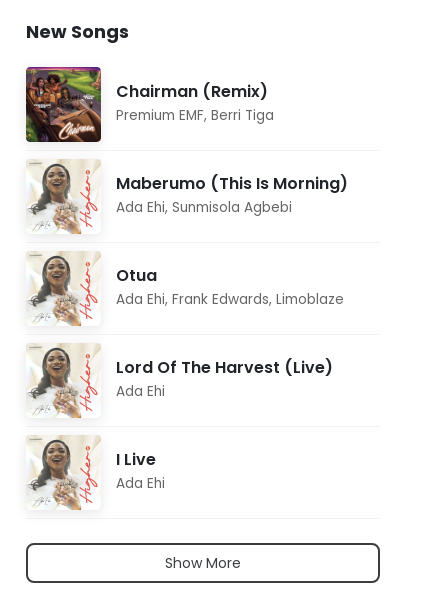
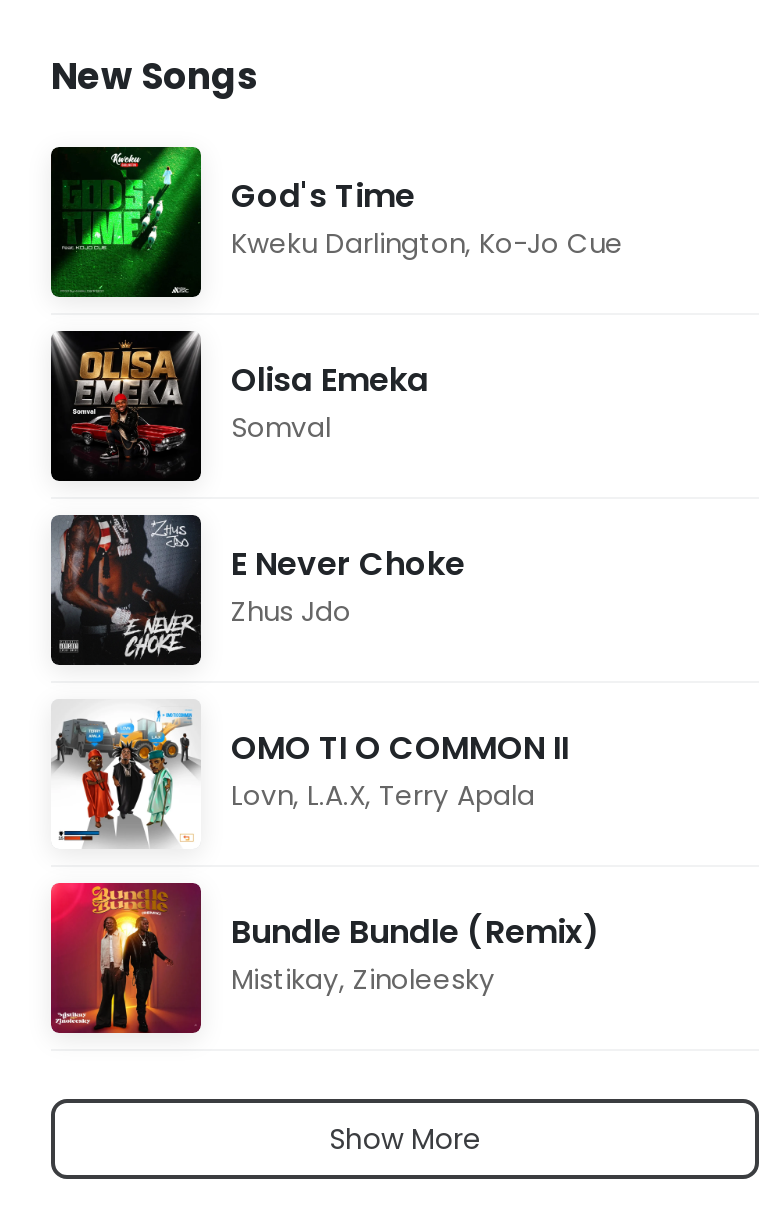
[25,66,274,143] [image] | Chairman (Remix) | Premium EMF, Berri Tiga -> [49,145,623,299] [image] | God's Time | Kweku Darlington, Ko-Jo Cue
[26,159,348,235] [image] | Maberumo (This Is Morning) | Ada Ehi, Sunmisola Agbebi -> [49,329,429,483] [image] | Olisa Emeka | Somval
[26,251,344,327] [image] | Otua | Ada Ehi, Frank Edwards, Limoblaze -> [49,513,465,667] [image] | E Never Choke | Zhus Jdo
[27,343,333,418] [image] | Lord Of The Harvest (Live) | Ada Ehi -> [51,701,569,847] [image] | OMO TI O COMMON II | Lovn, L.A.X, Terry Apala
[26,435,165,511] [image] | I Live | Ada Ehi -> [49,881,599,1035] [image] | Bundle Bundle (Remix) | Mistikay, Zinoleesky

